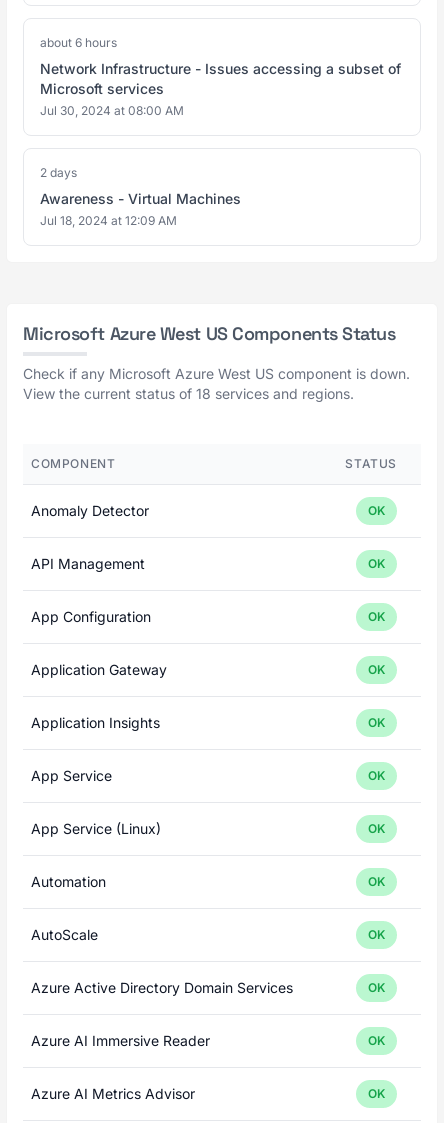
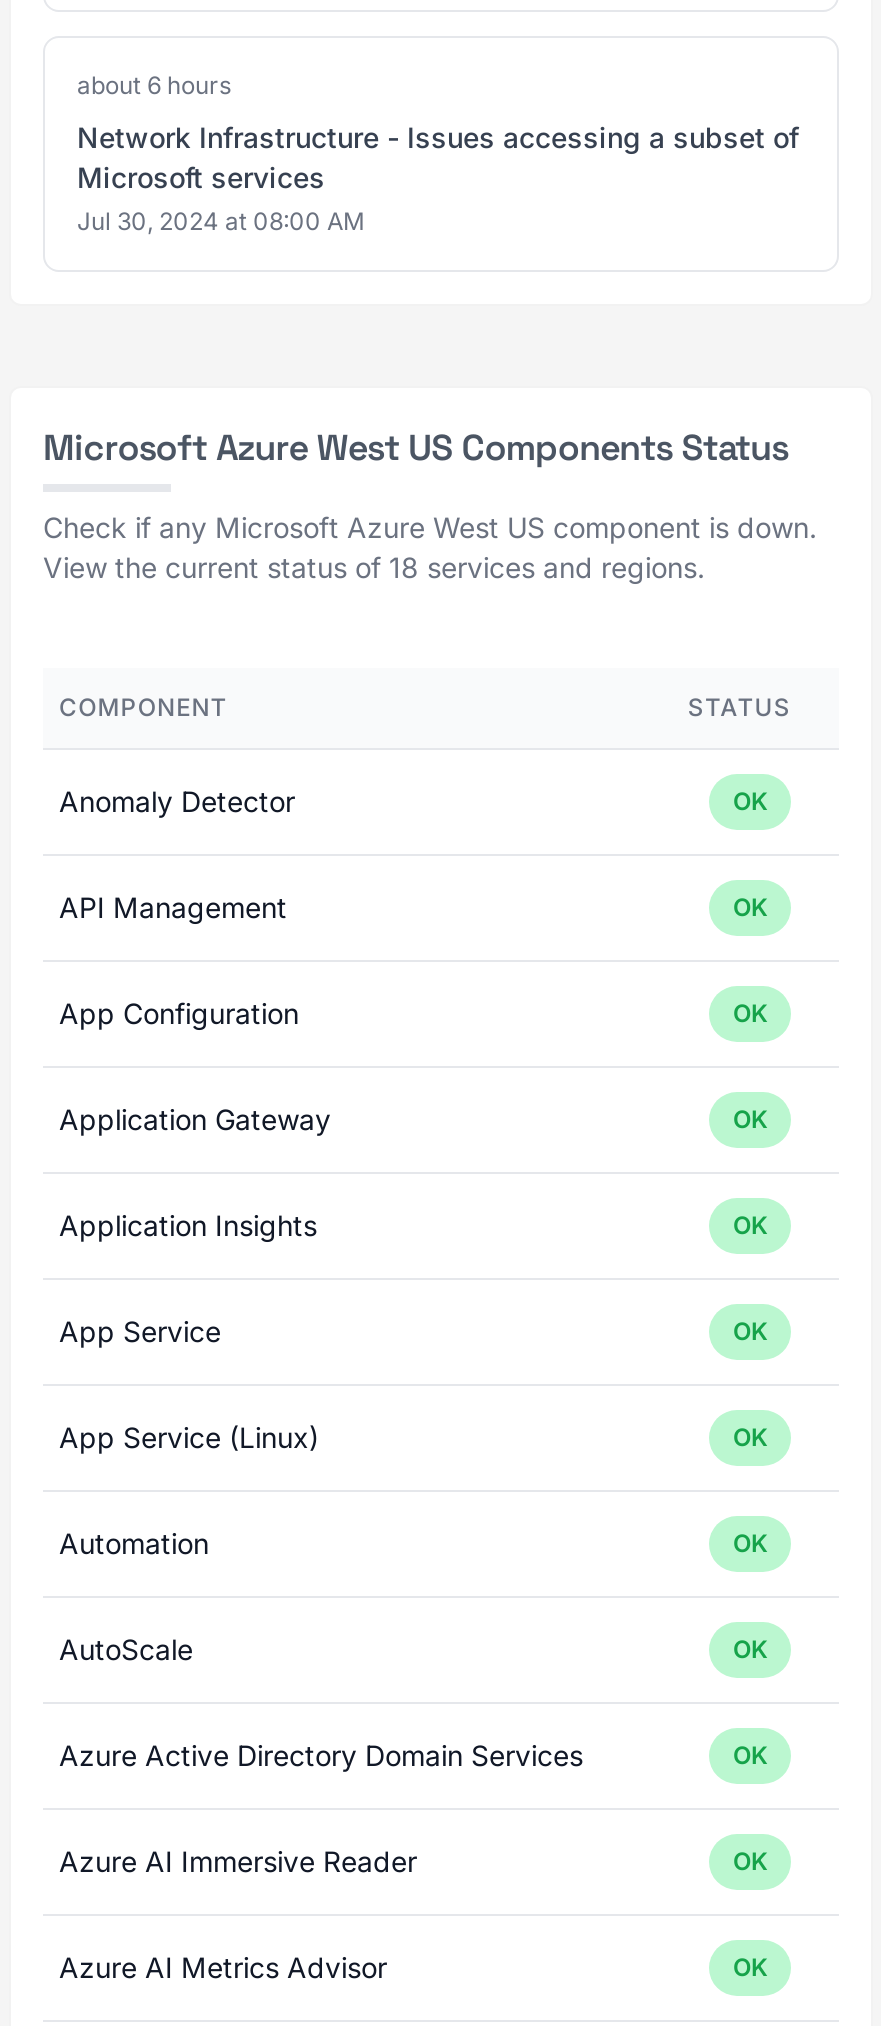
[40,165,241,228] 2 days | Awareness - Virtual Machines | Jul 18, 2024 at 12:09 AM -> none

